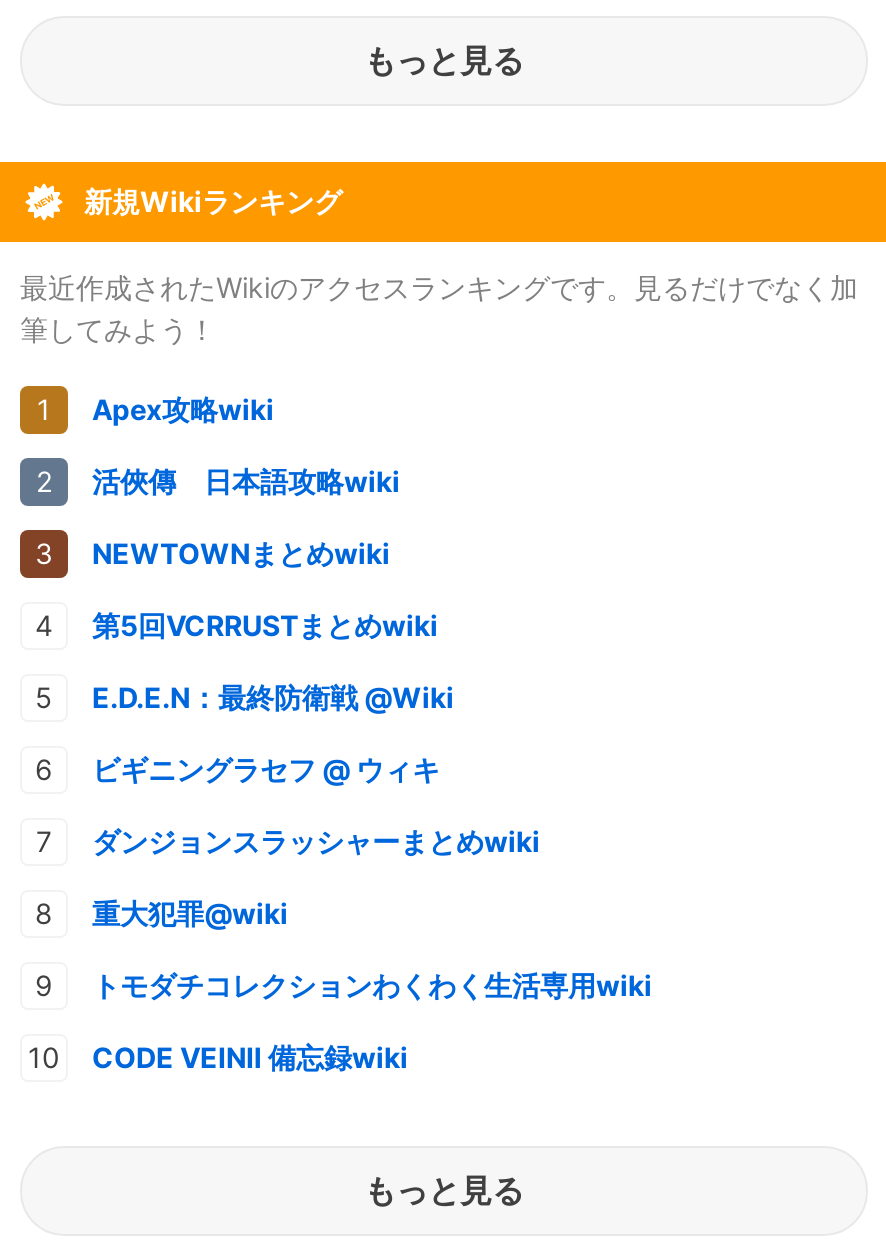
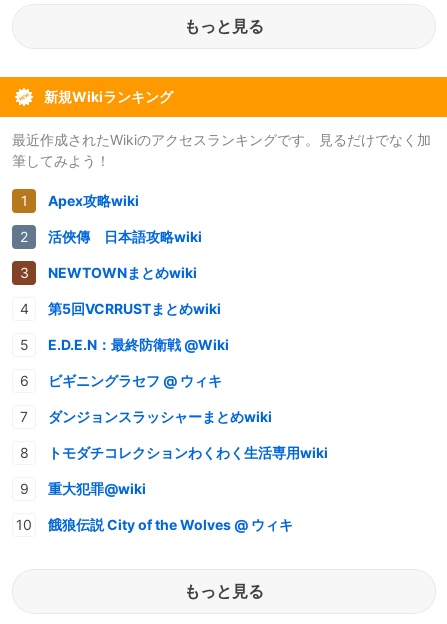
moved [92,895,288,929] -> [48,480,146,497]: 重大犯罪@wiki
moved [92,967,652,1001] -> [48,444,328,461]: トモダチコレクションわくわく生活専用wiki
[92,1039,408,1073] CODE VEINⅡ 備忘録wiki -> [48,516,293,533] 餓狼伝説 City of the Wolves @ ウィキ

